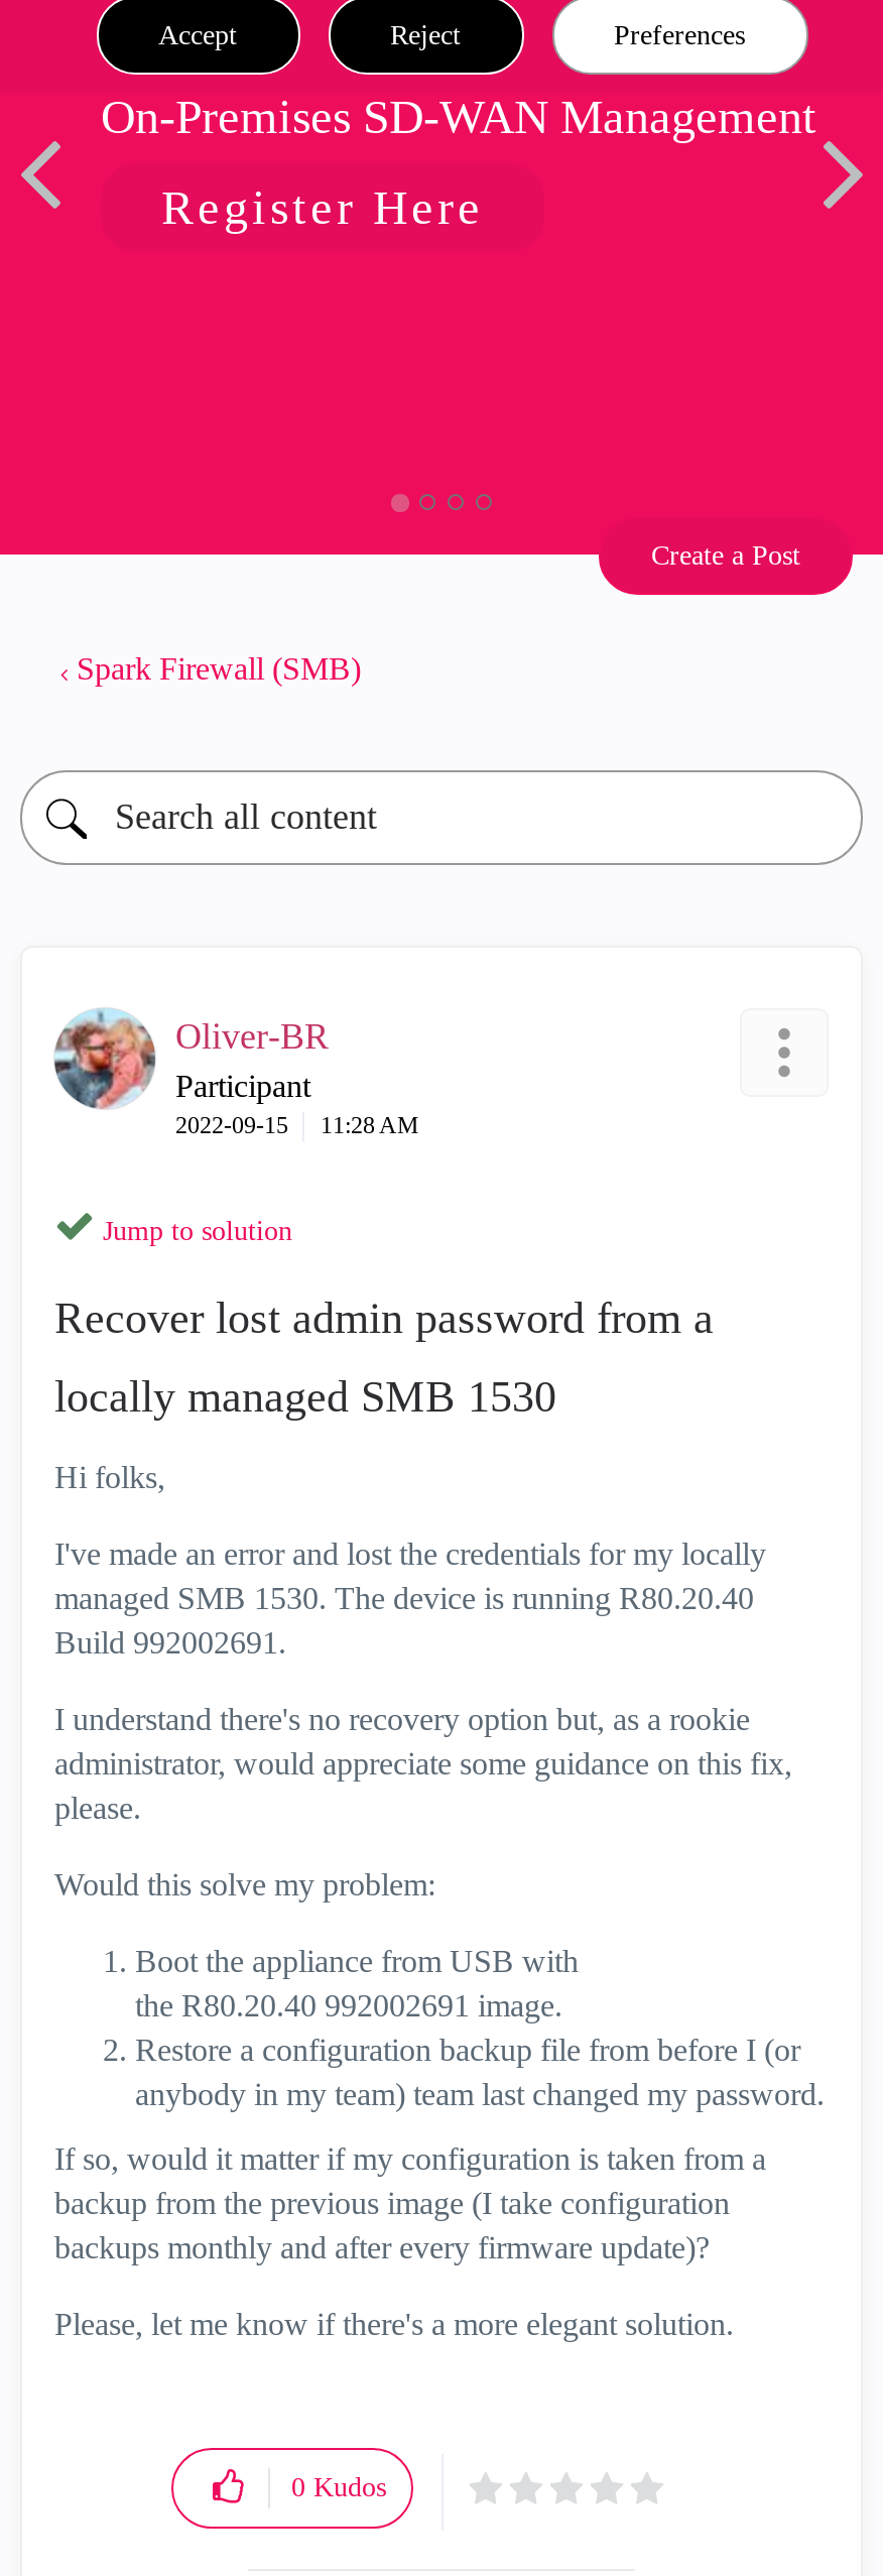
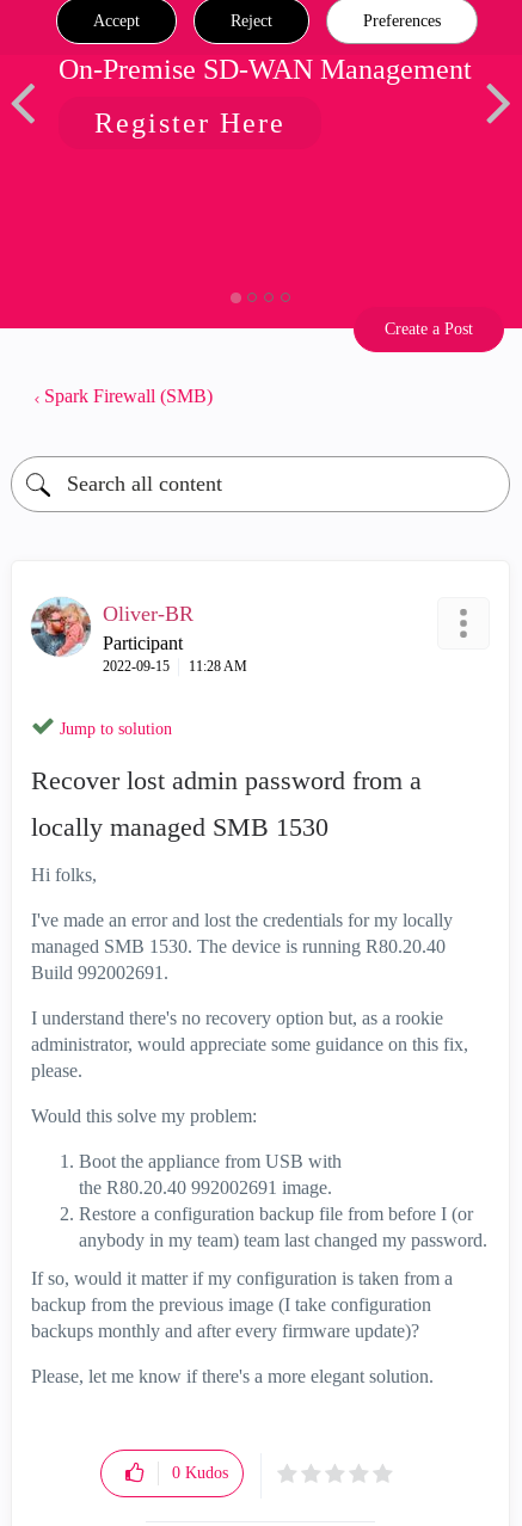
[101,91,816,143] On-Premises SD-WAN Management -> [59,54,472,85] On-Premise SD-WAN Management

